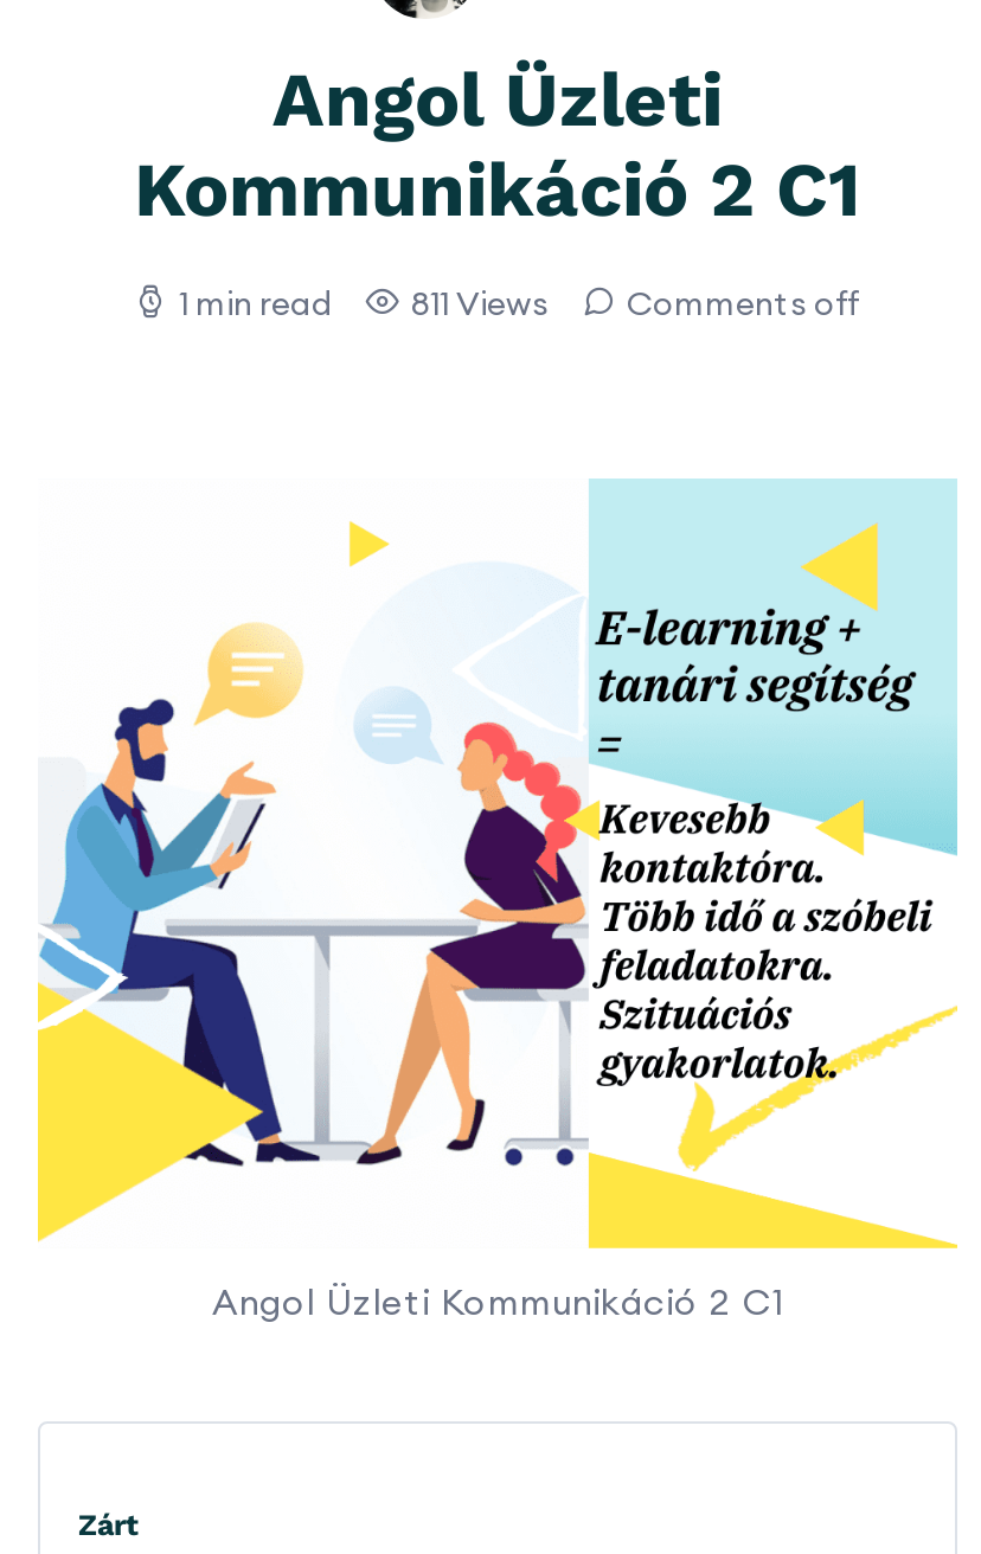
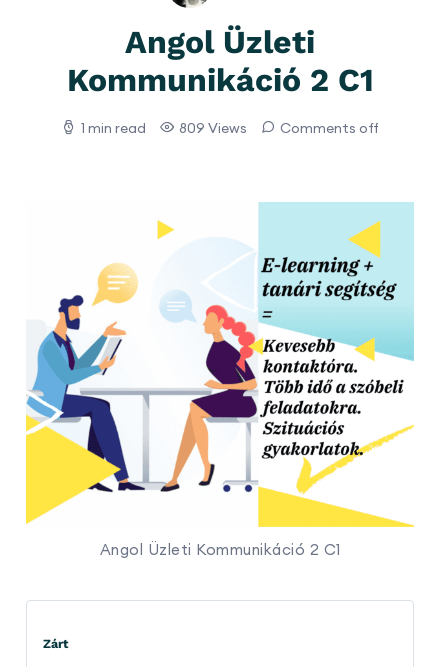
[179,281,861,324] 1 min read 811 Views Comments off -> [80,119,378,137] 1 min read 809 Views Comments off

